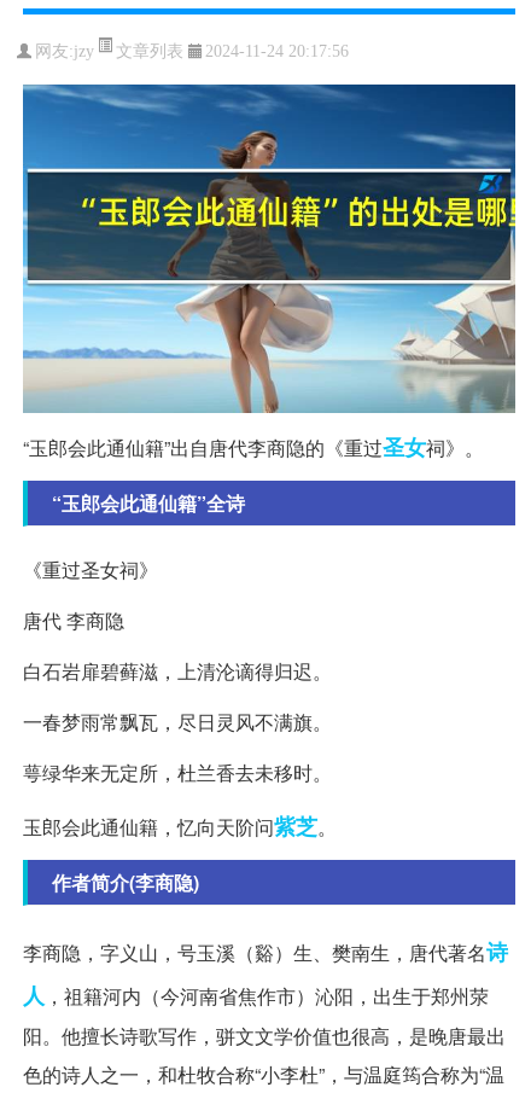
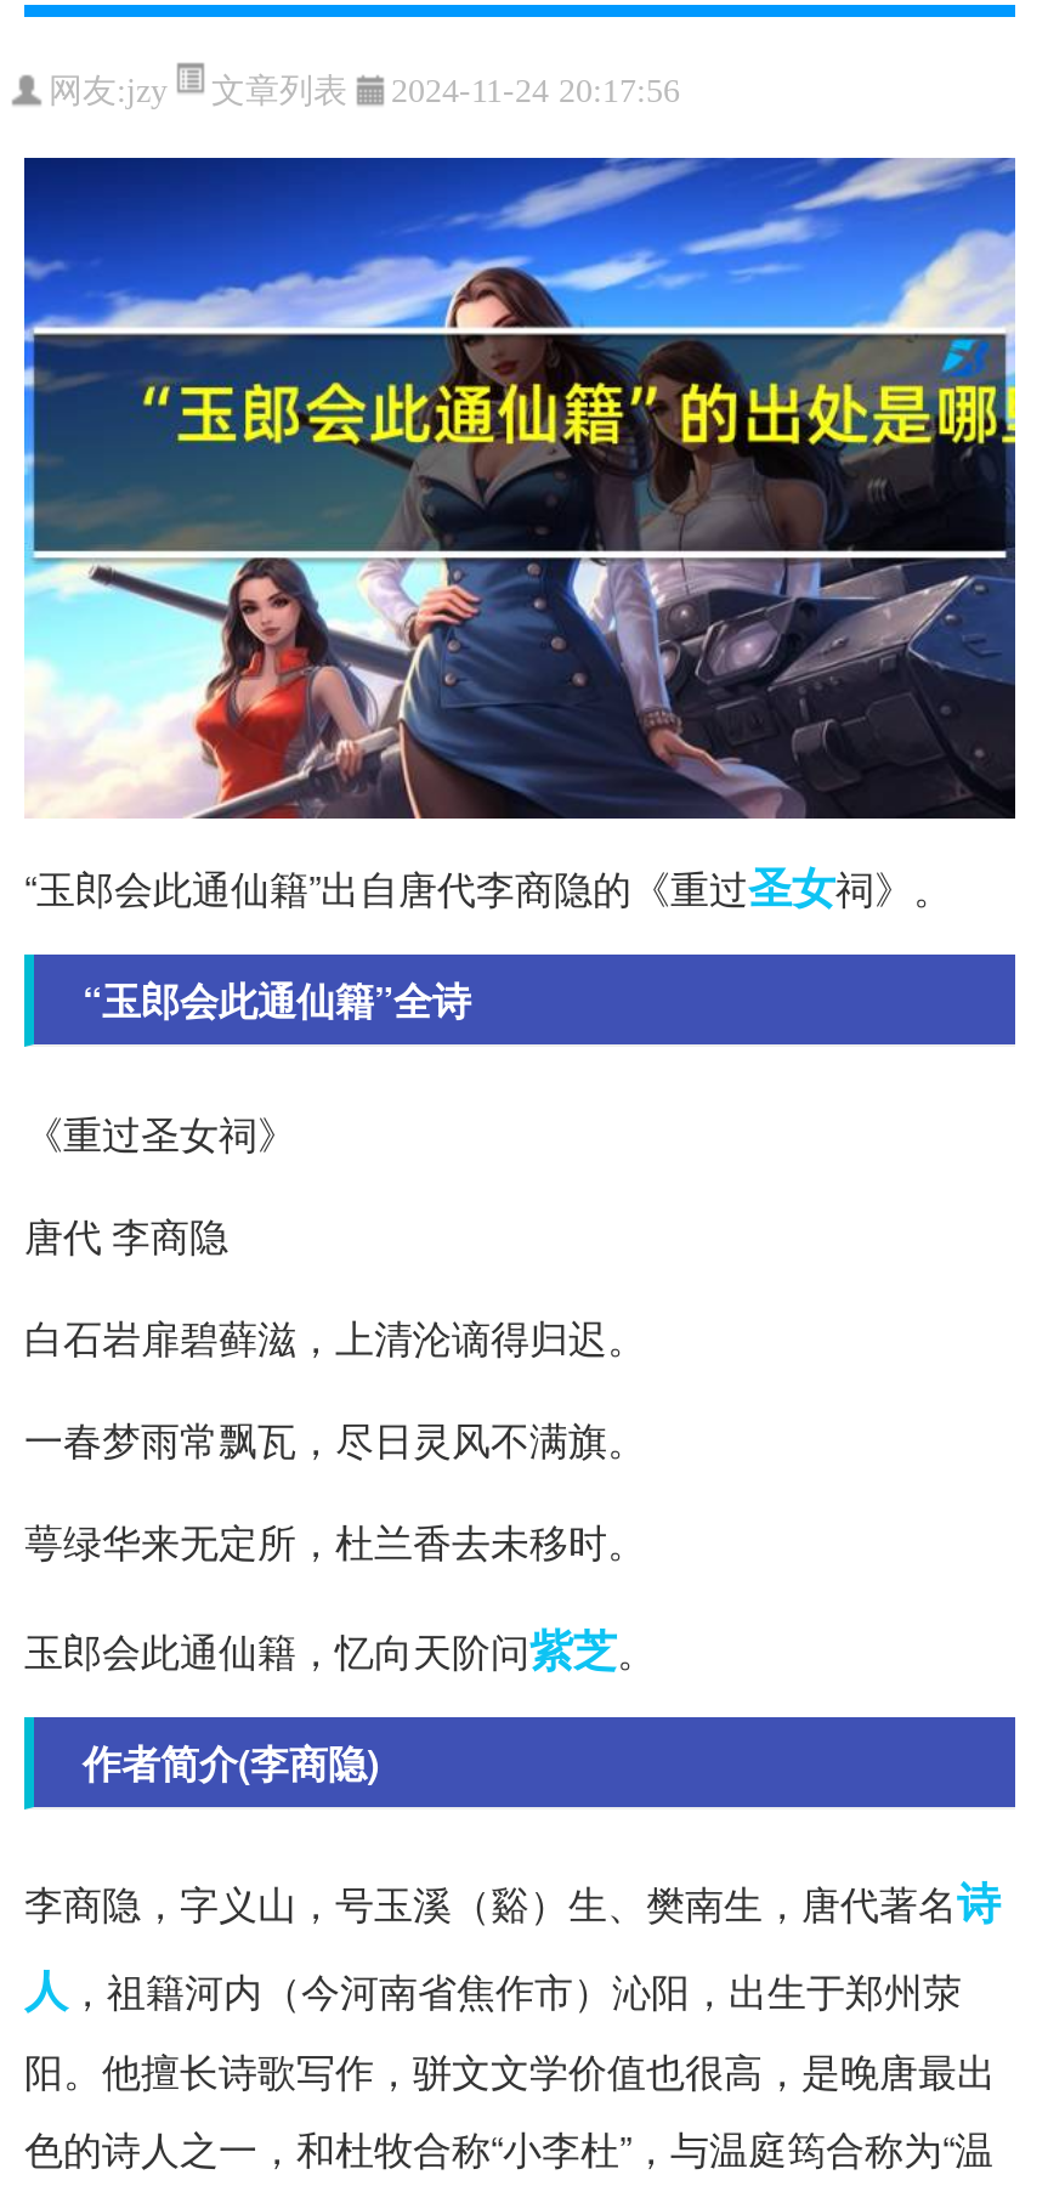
[22,83,517,414] [image] -> [24,155,1018,821] [image]

